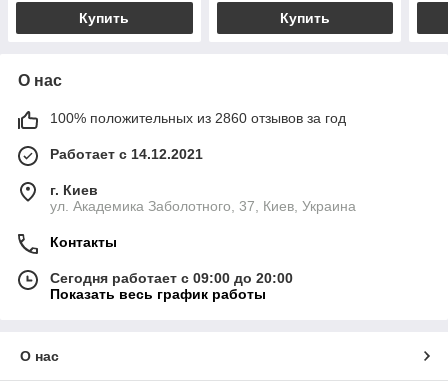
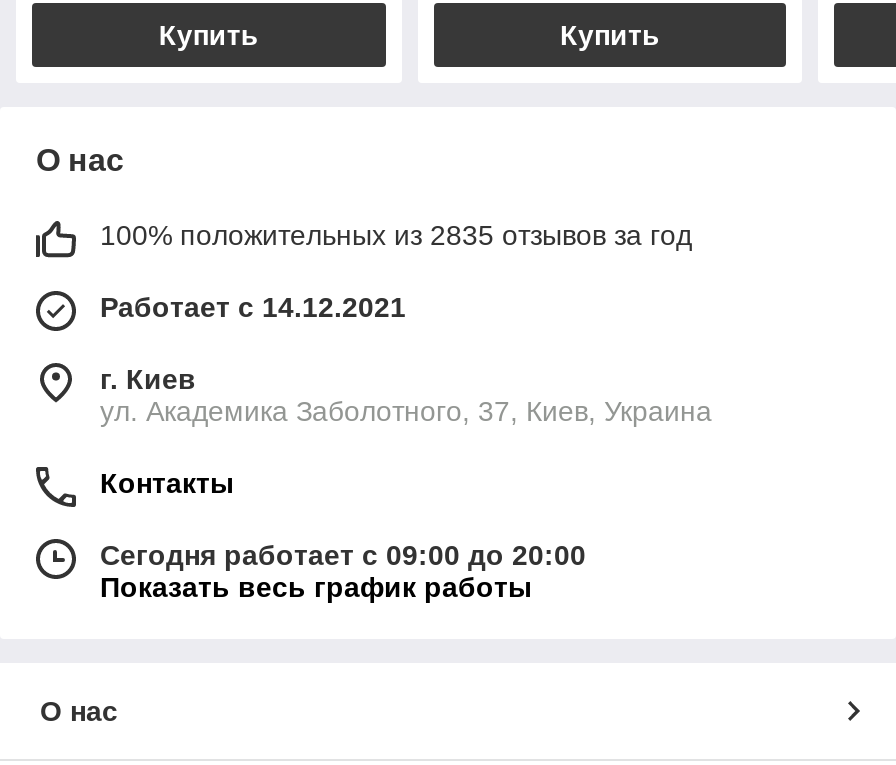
[50,110,346,126] 100% положительных из 2860 отзывов за год -> [100,219,692,251] 100% положительных из 2835 отзывов за год

